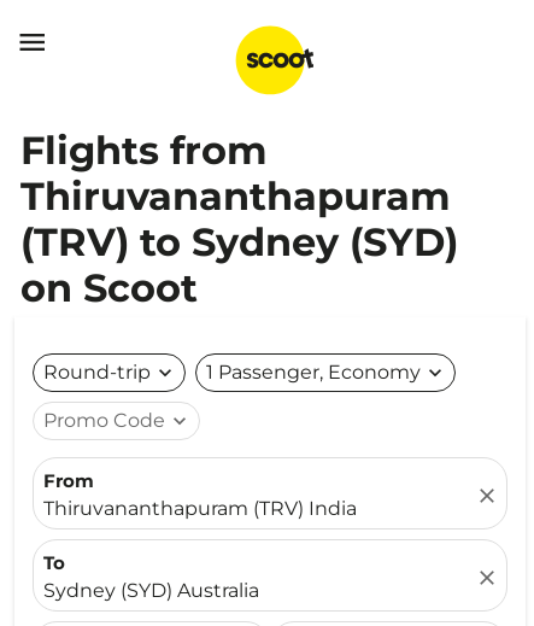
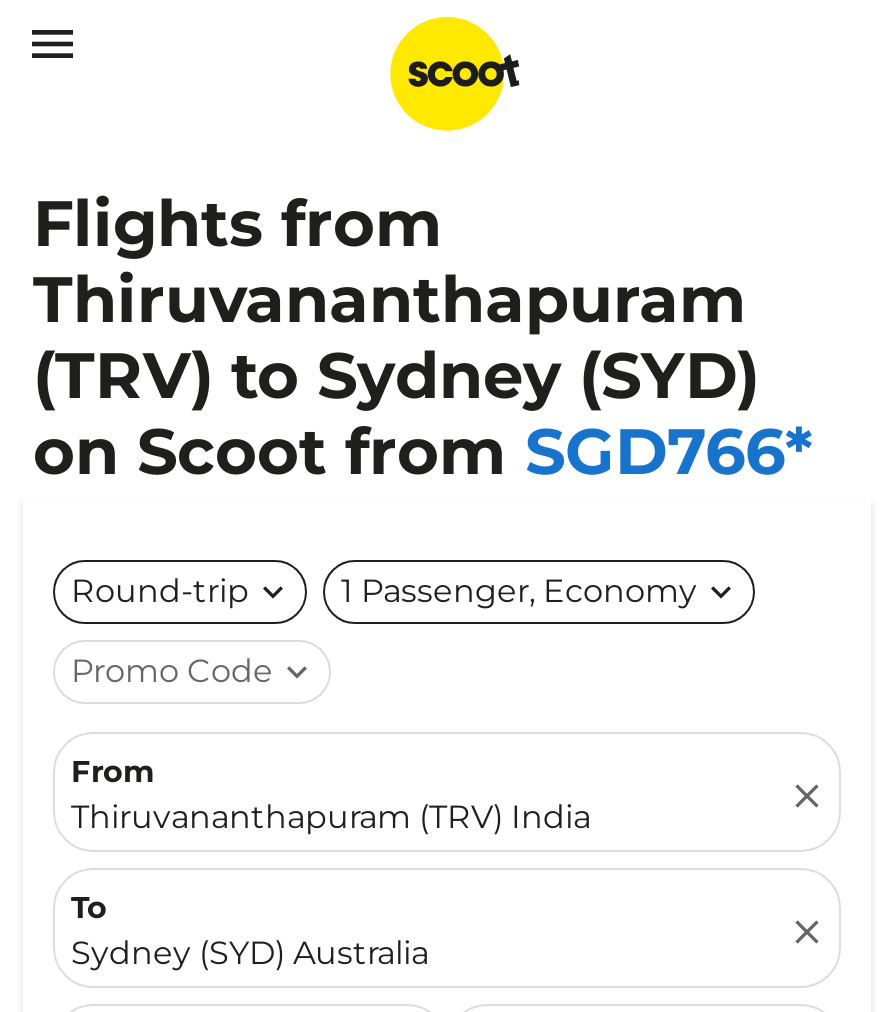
[20,264,198,311] on Scoot -> [33,412,813,490] on Scoot from SGD766*

